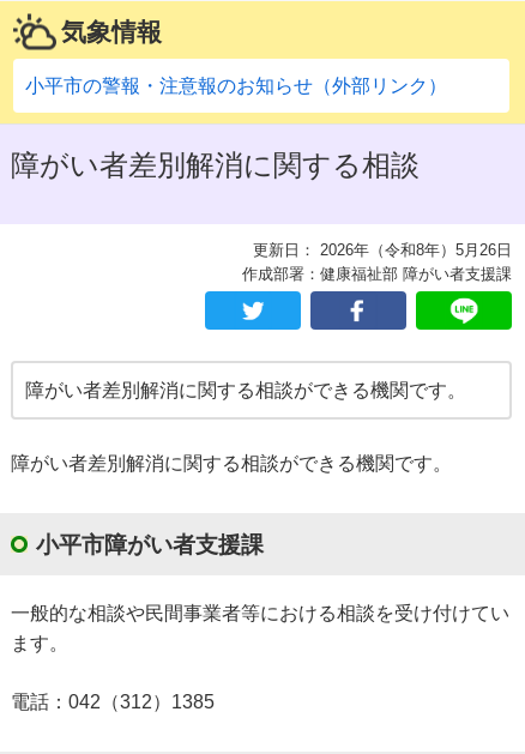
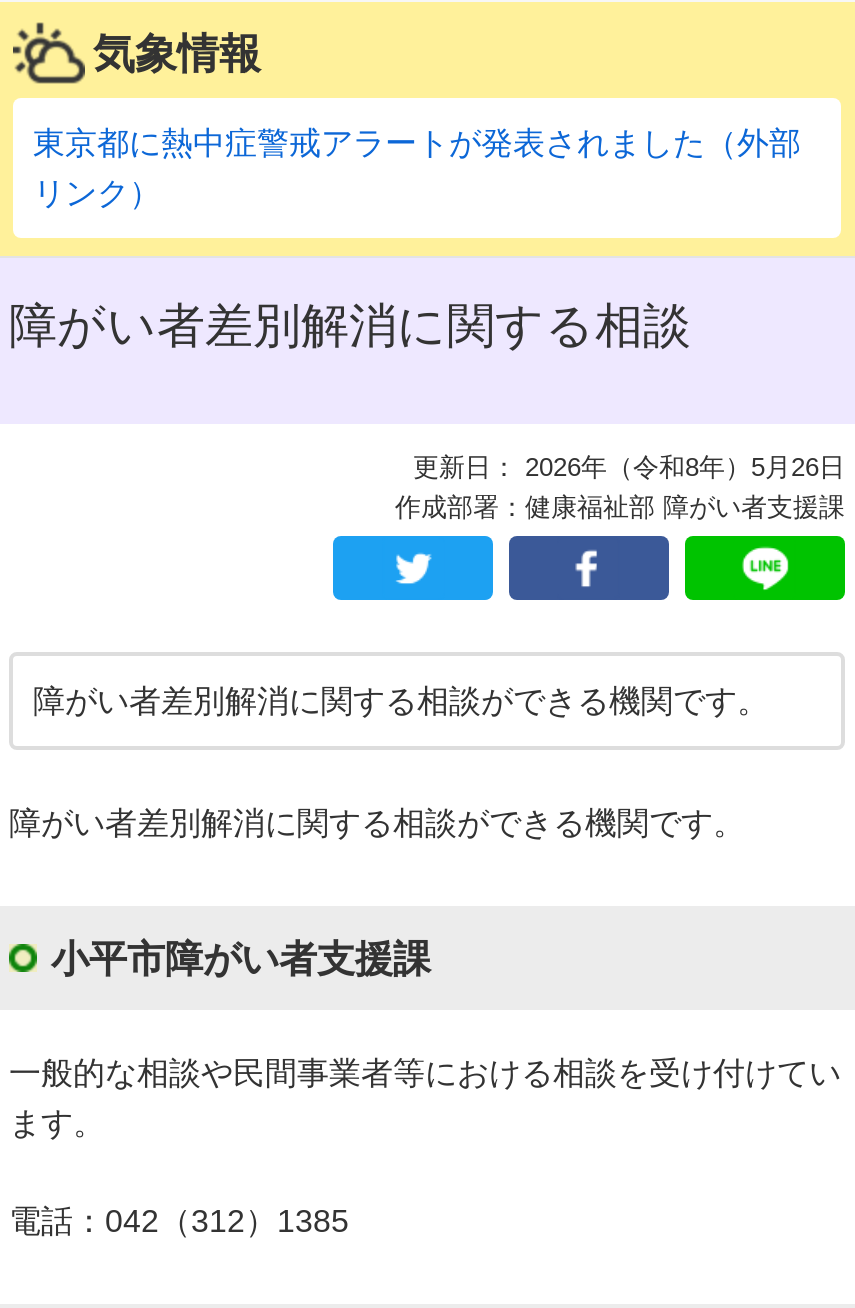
[25,76,447,96] 小平市の警報・注意報のお知らせ（外部リンク） -> [33,127,801,211] 東京都に熱中症警戒アラートが発表されました（外部 | リンク）

